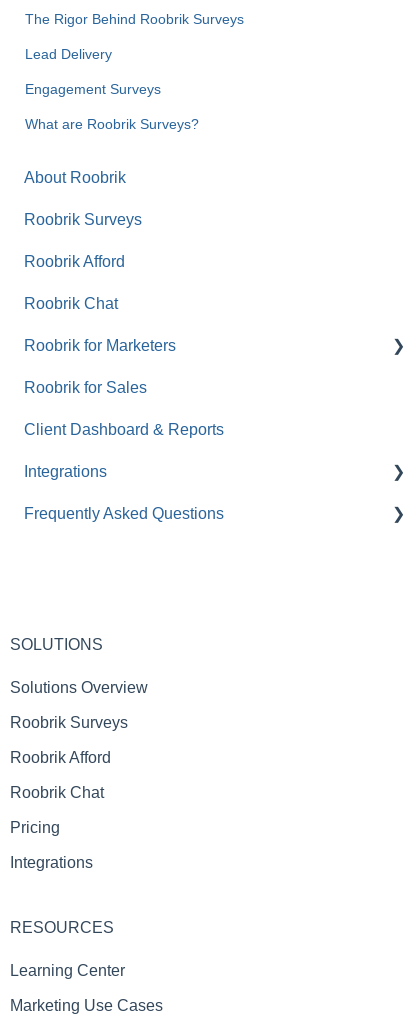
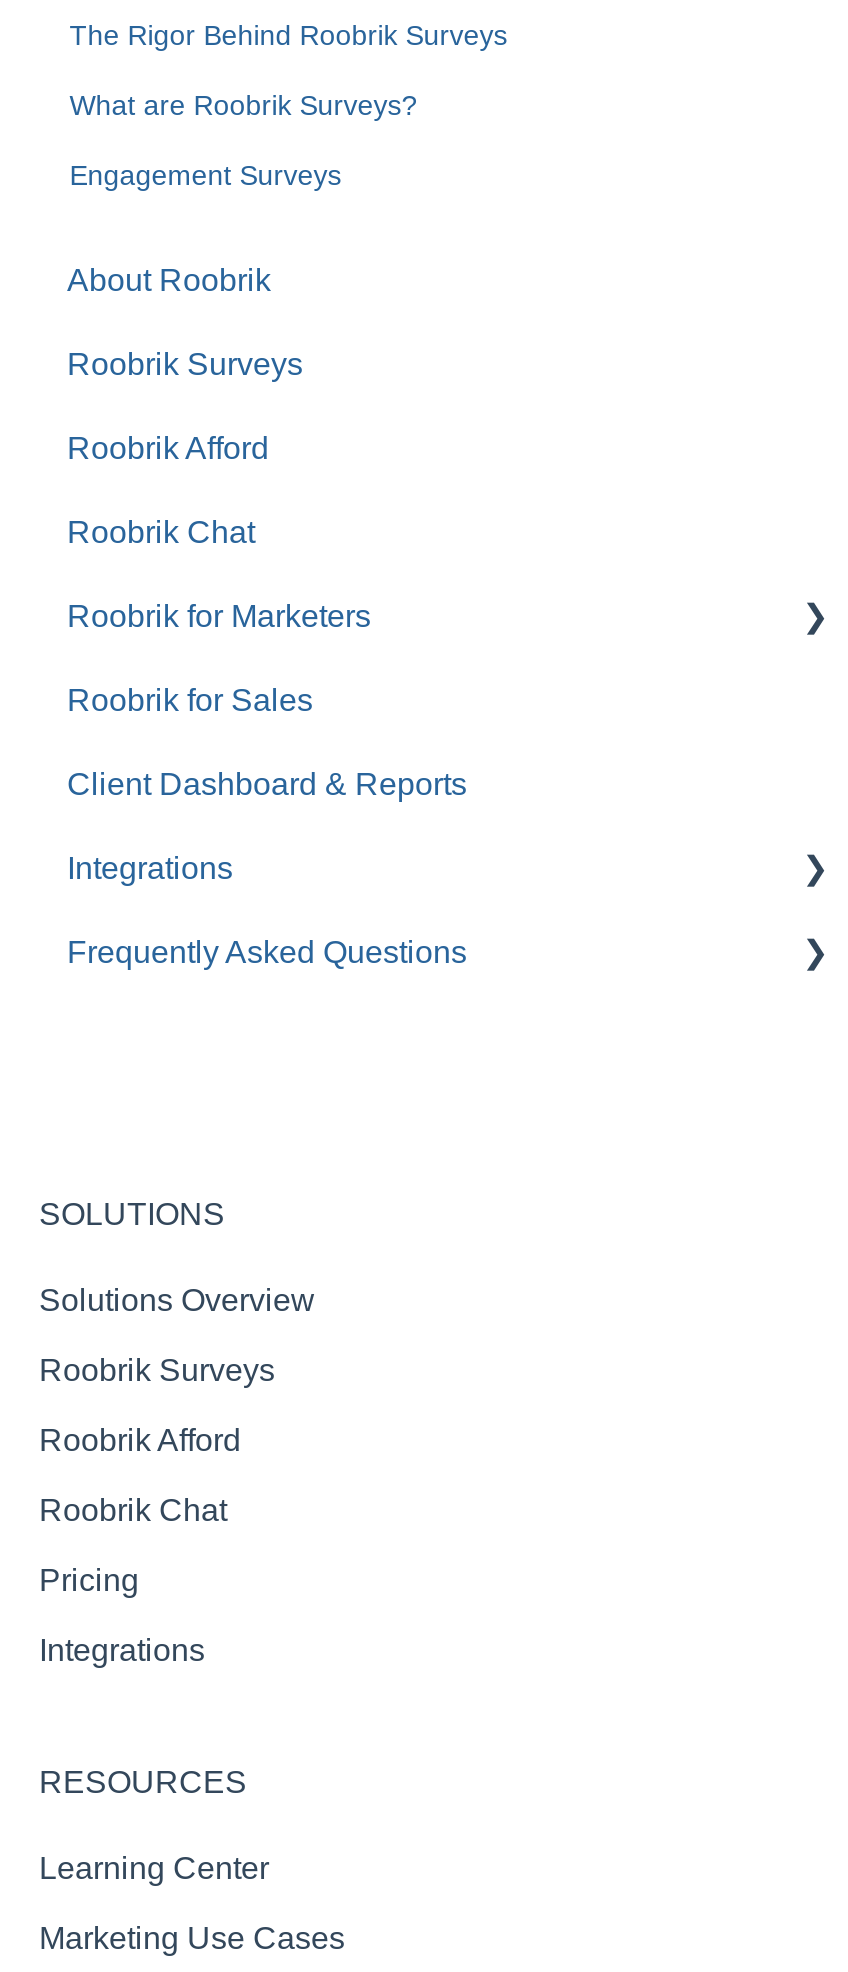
[25,46,112,62] Lead Delivery -> none
moved [25,116,199,132] -> [69,88,417,120]: What are Roobrik Surveys?

